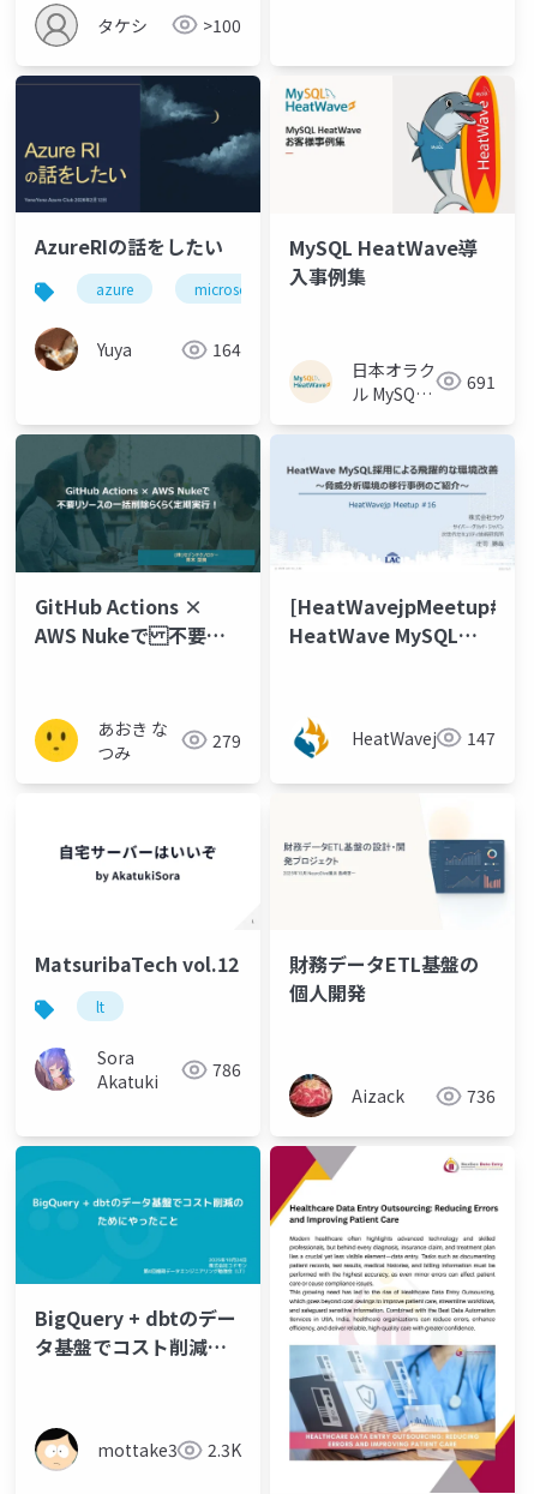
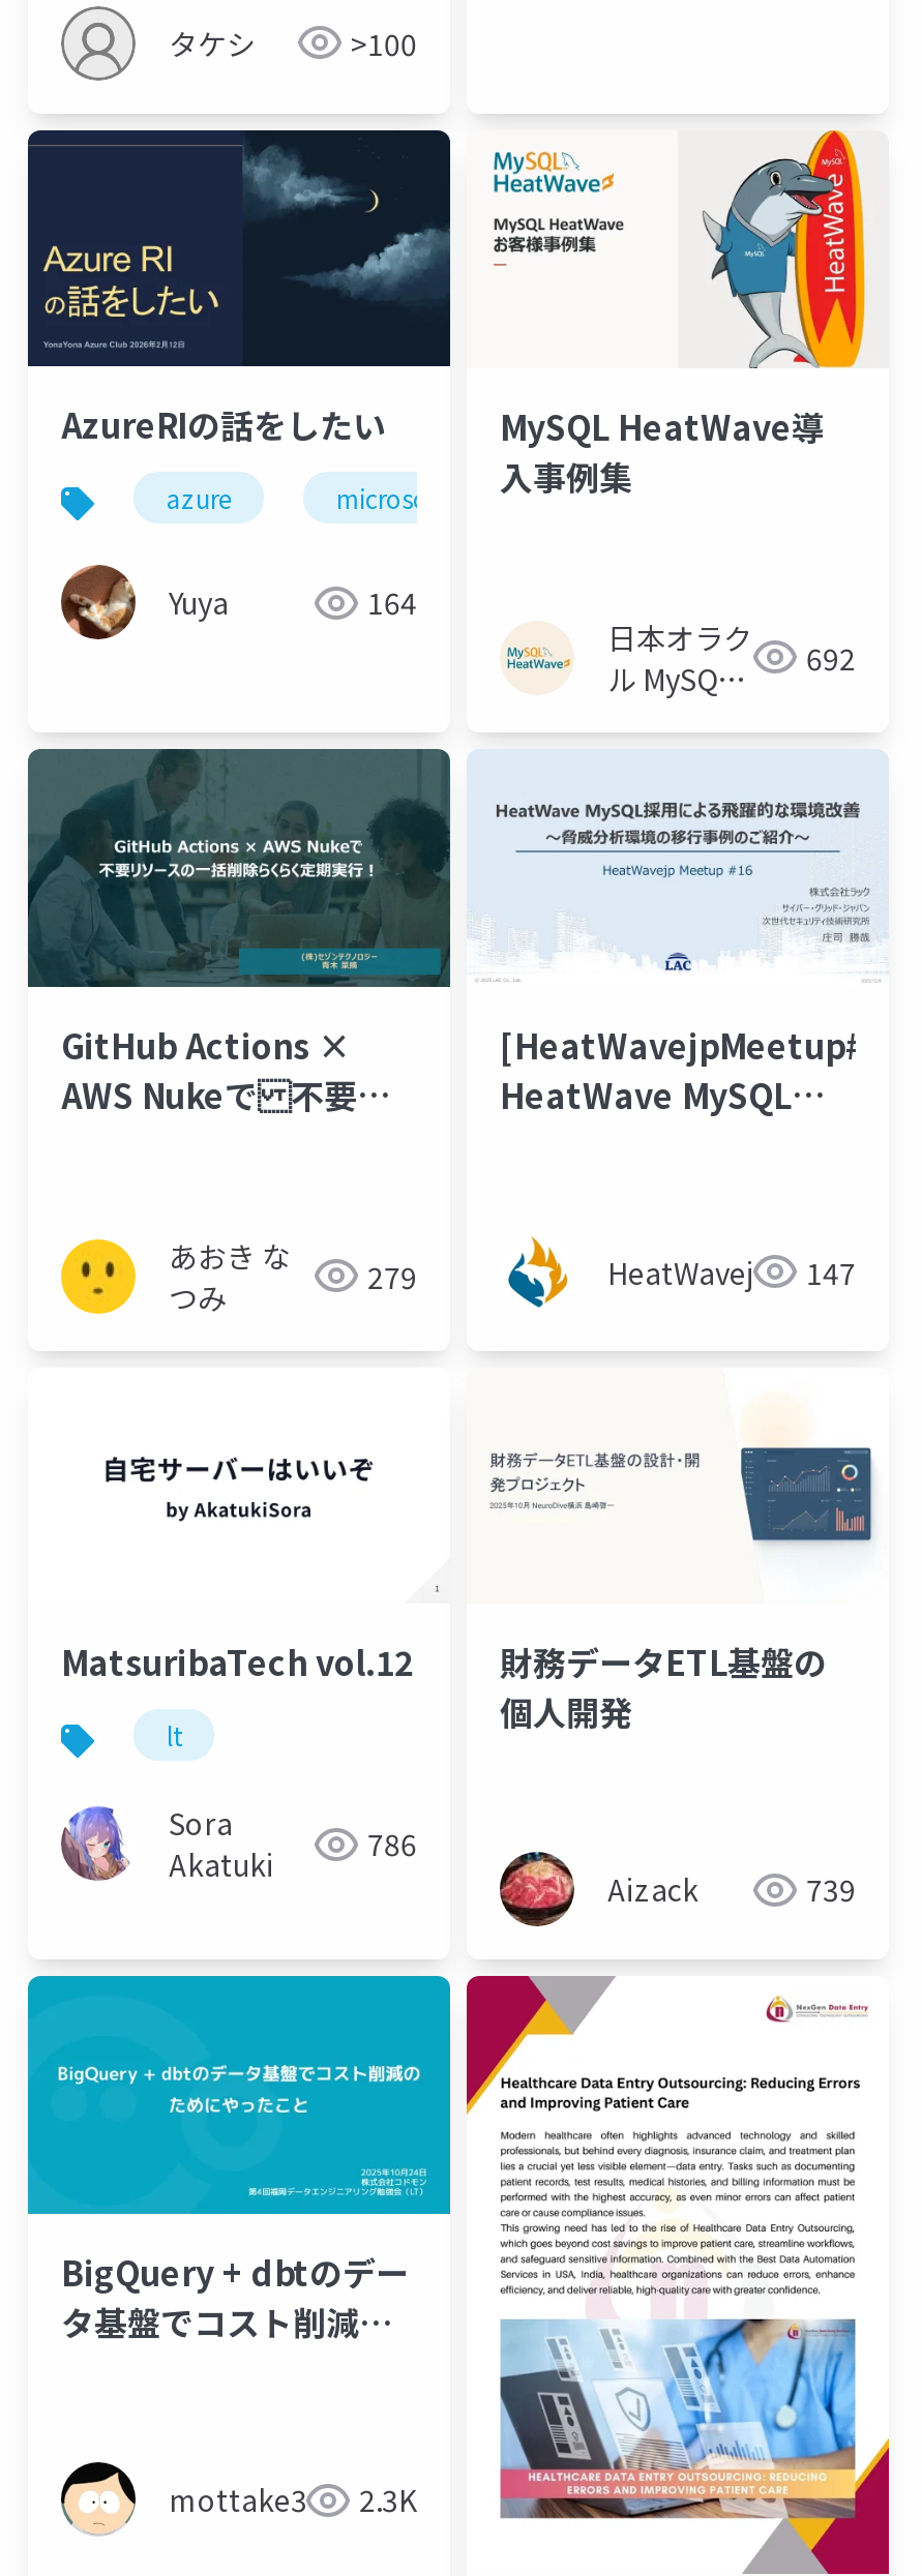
[467,369,496,393] 691 -> [806,637,856,678] 692
[467,1084,496,1108] 736 -> [806,1869,856,1910] 739

